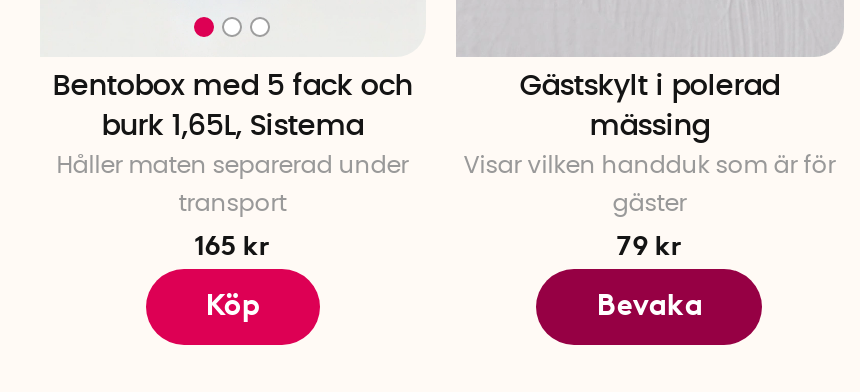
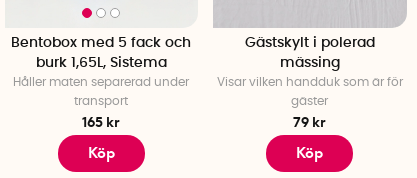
[596,287,702,323] Bevaka -> [296,144,323,162] Köp

